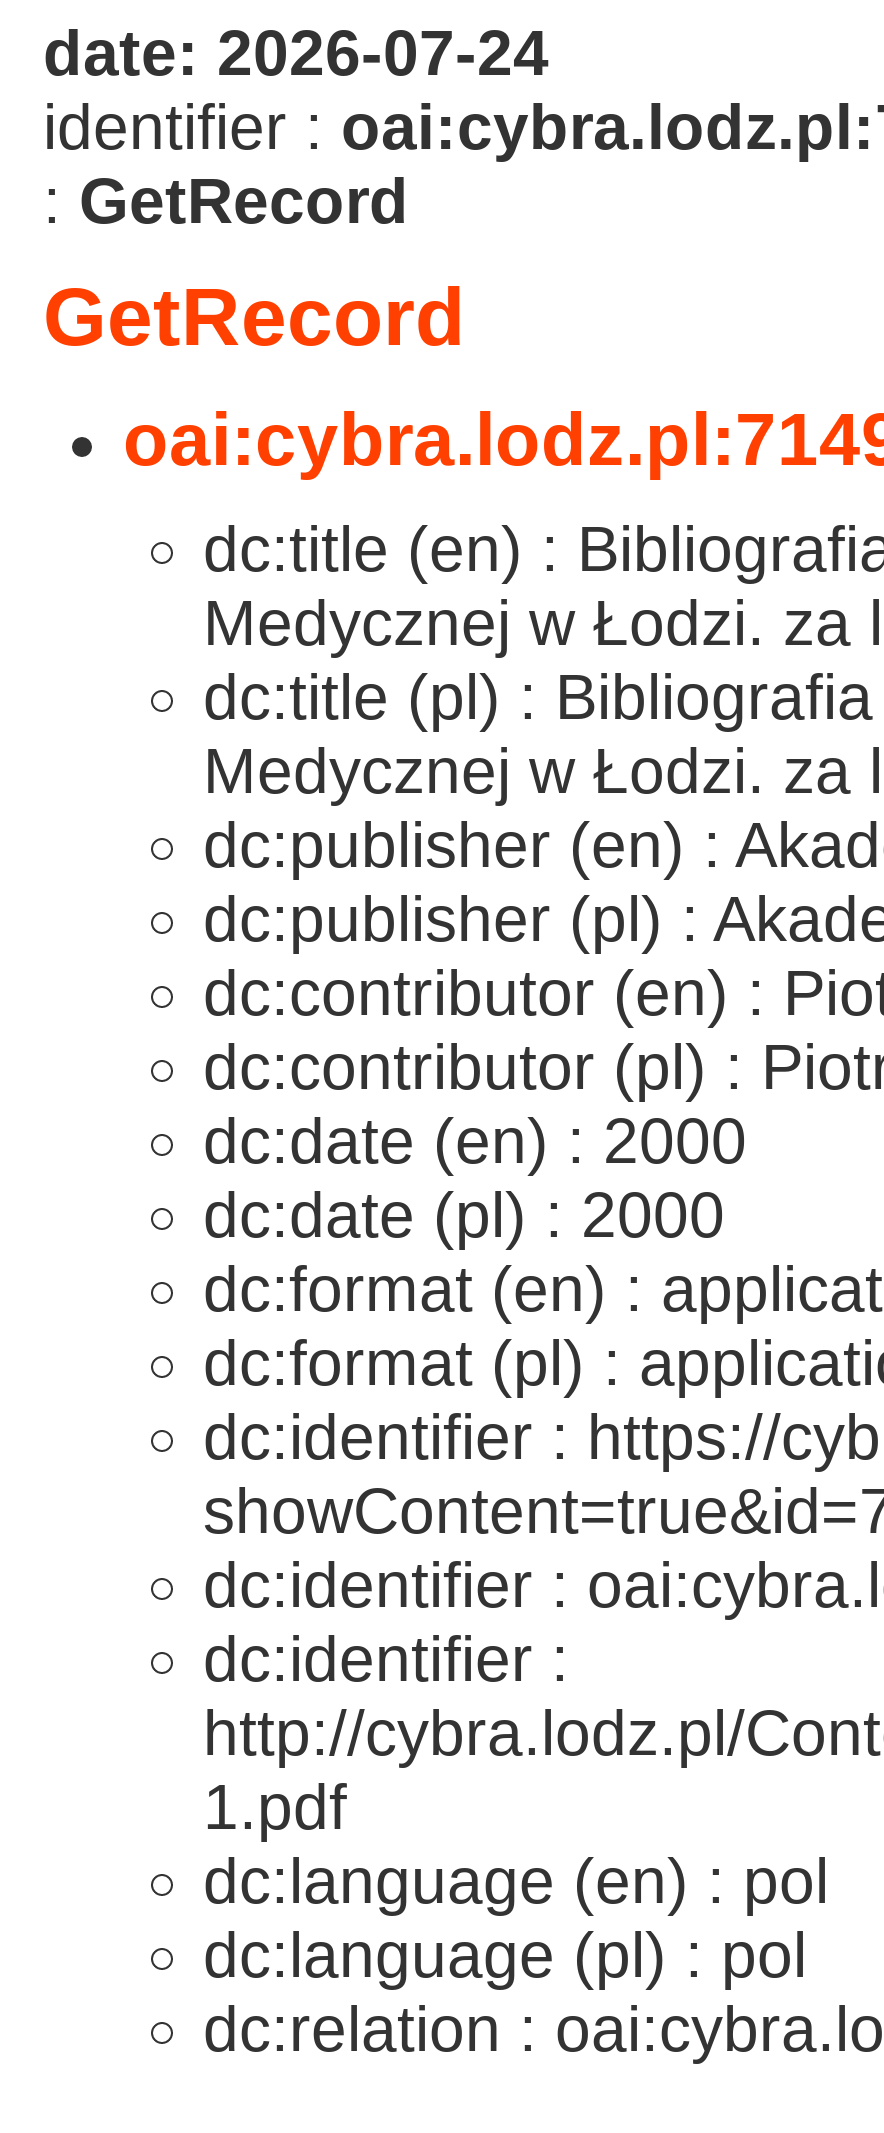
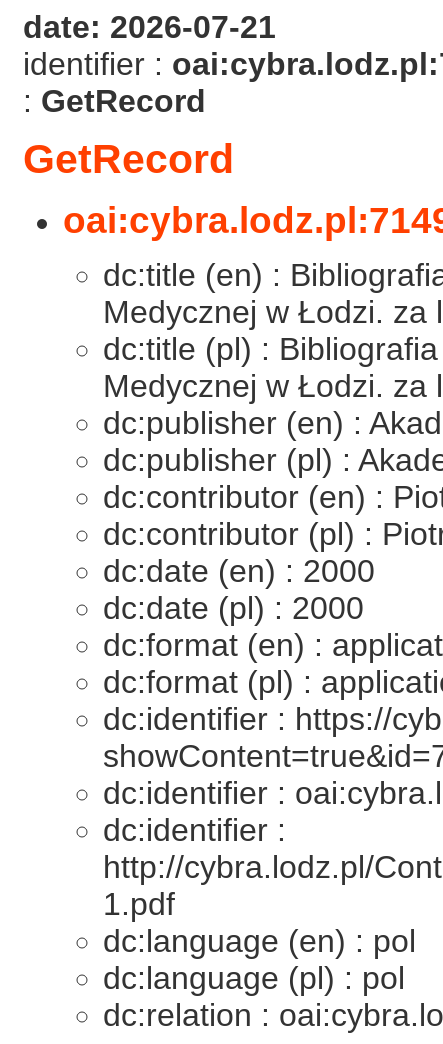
[43,16,549,88] date: 2026-07-24 -> [22,8,275,44] date: 2026-07-21

